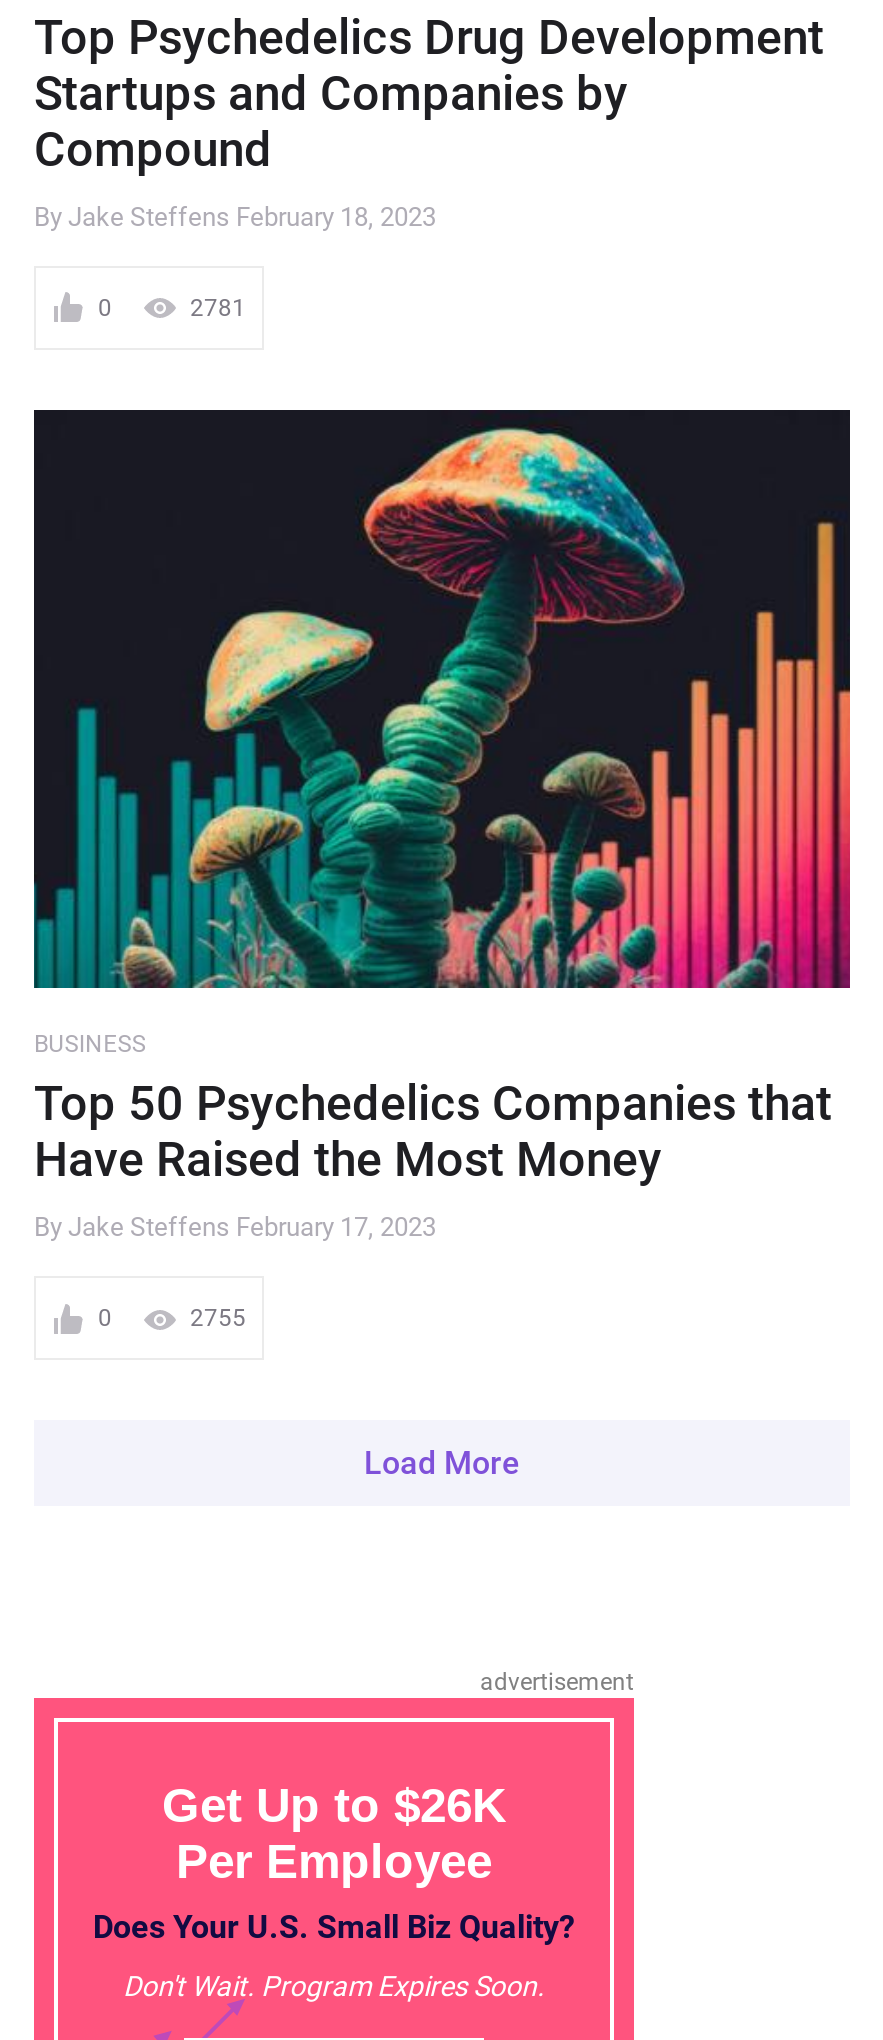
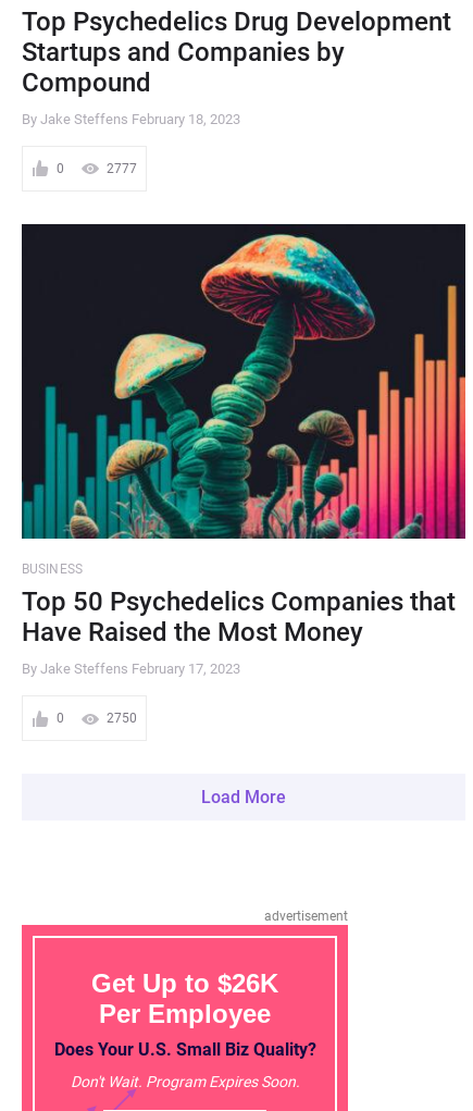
[190,293,246,321] 2781 -> [107,161,137,176] 2777
[190,1305,246,1333] 2755 -> [107,711,137,726] 2750

